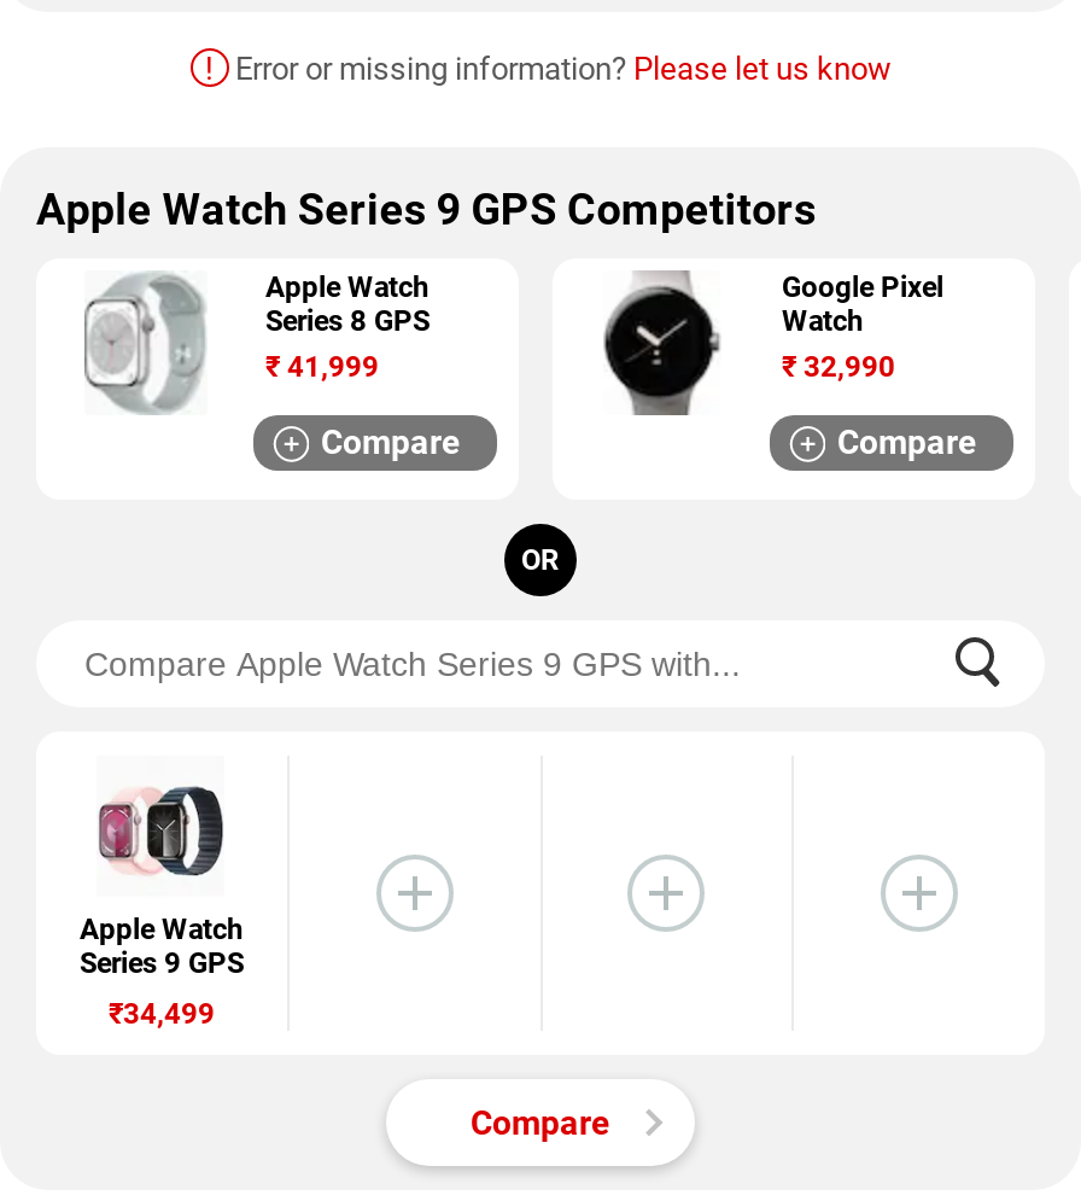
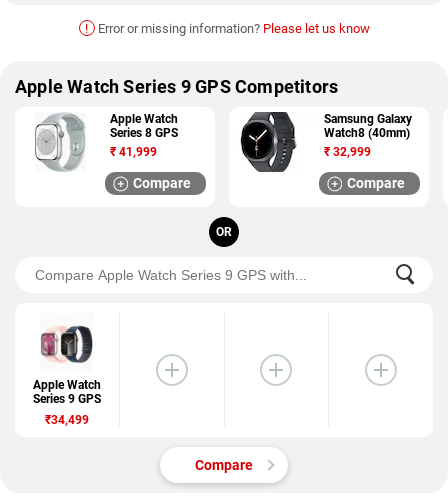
[582,270,943,415] [image] | Google Pixel | Watch | ₹32,990 -> [240,111,412,173] [image] | Samsung Galaxy | Watch8 (40mm) | ₹32,999

